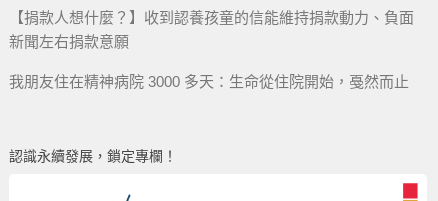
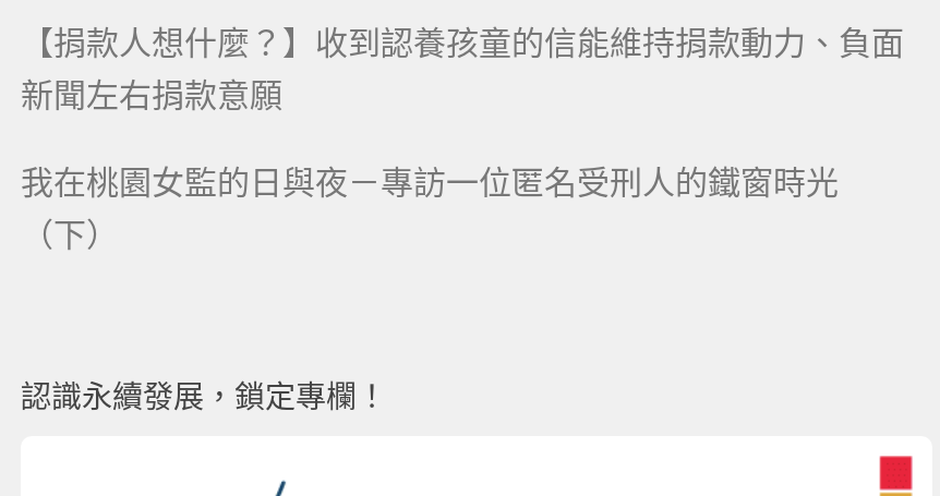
[9,73,409,90] 我朋友住在精神病院 3000 多天：生命從住院開始，戞然而止 -> [21,164,839,254] 我在桃園女監的日與夜－專訪一位匿名受刑人的鐵窗時光 | （下）

